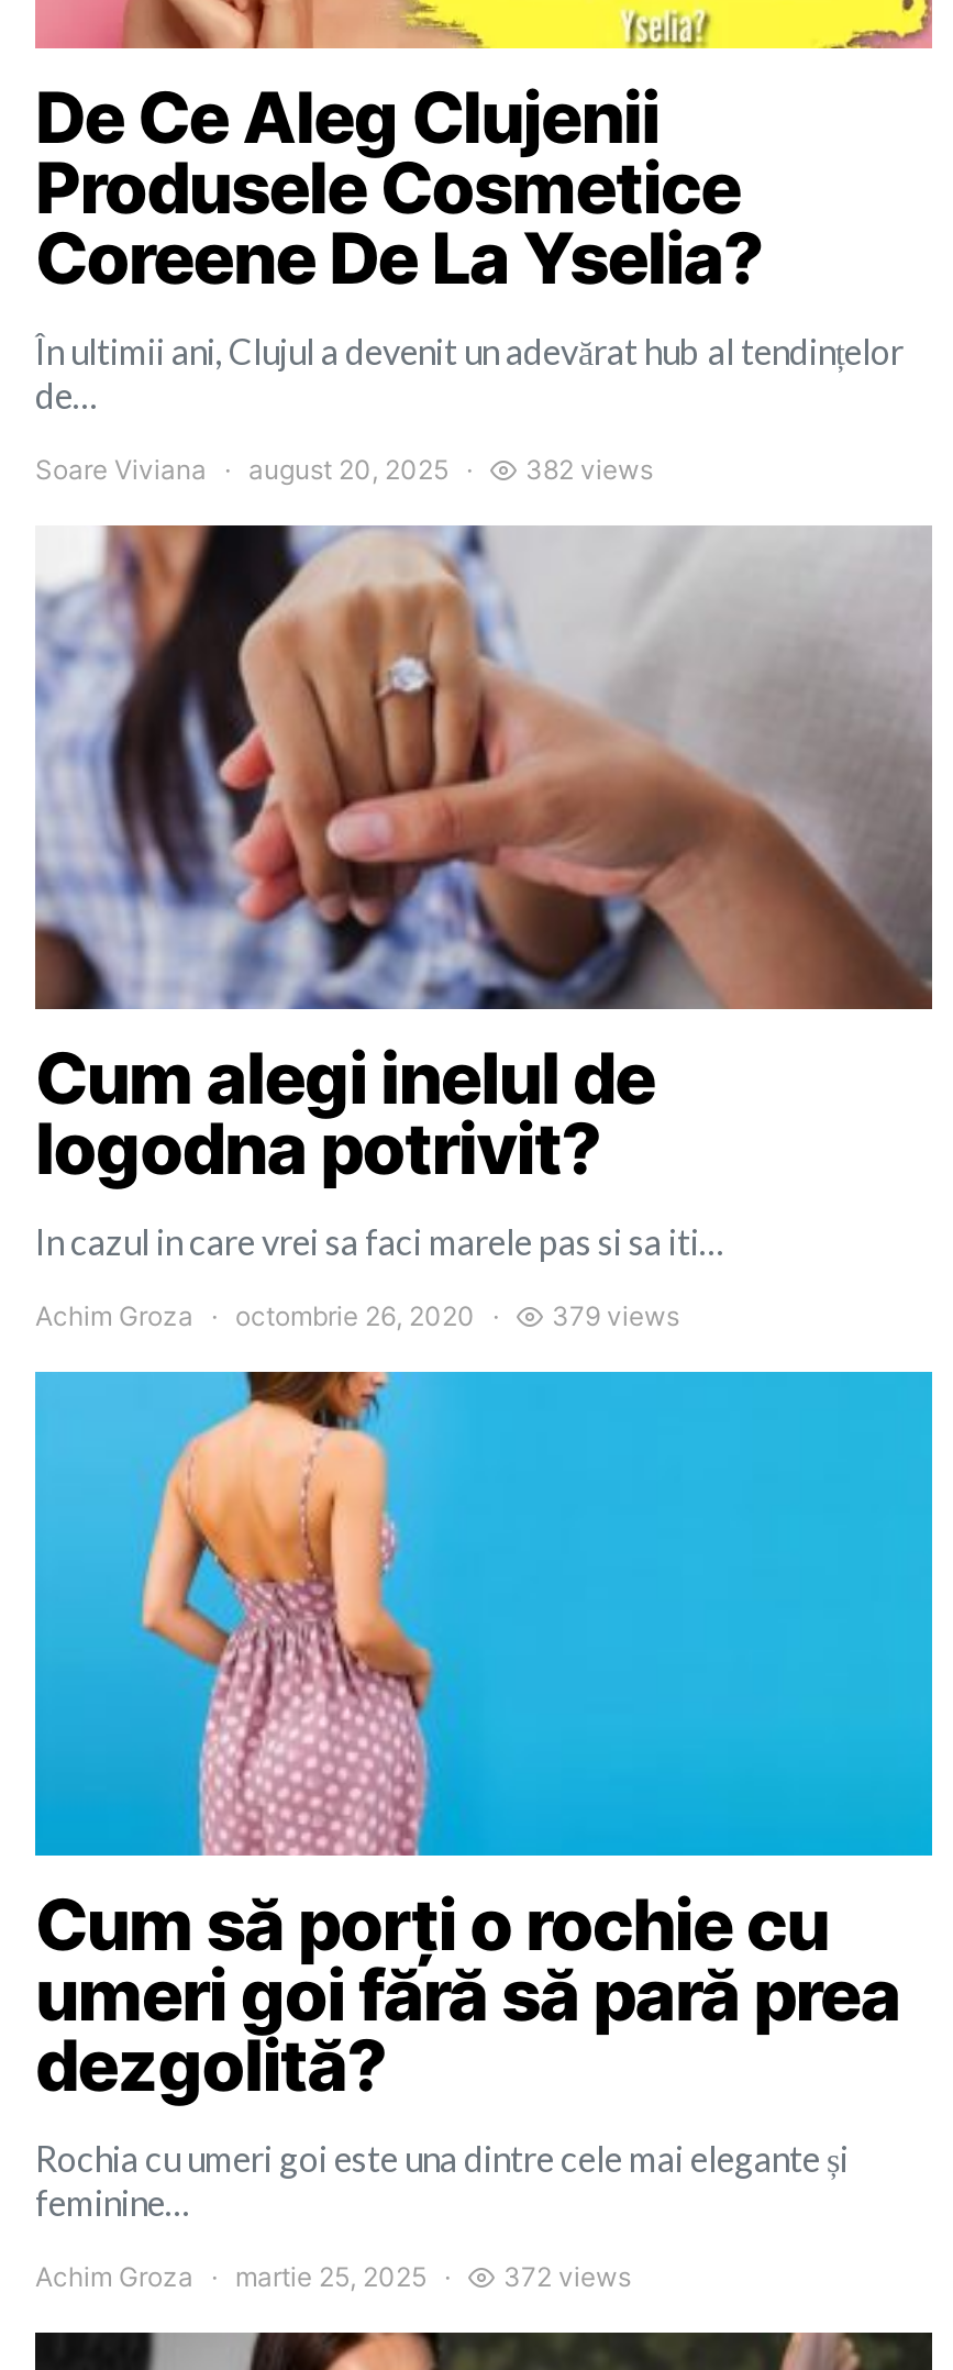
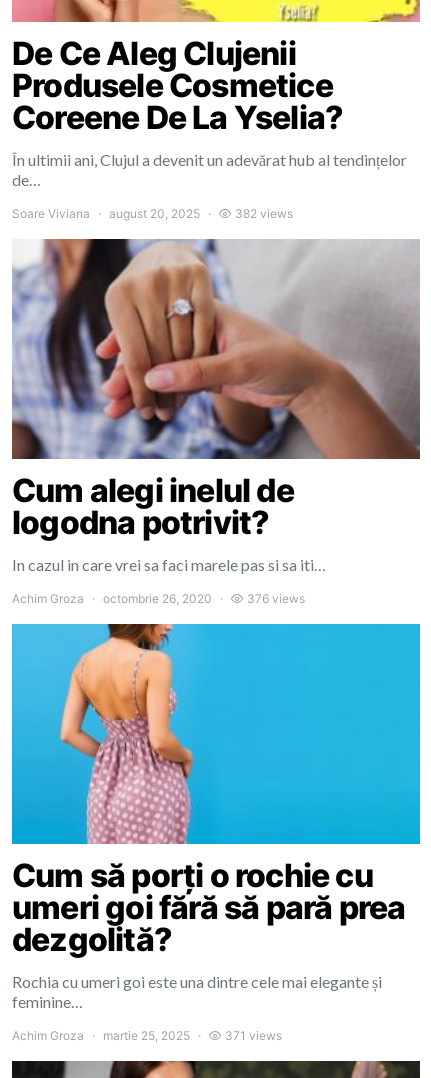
[552,1299,679,1332] 379 views -> [247,591,305,606] 376 views
[503,2260,631,2293] 372 views -> [225,1028,282,1043] 371 views

